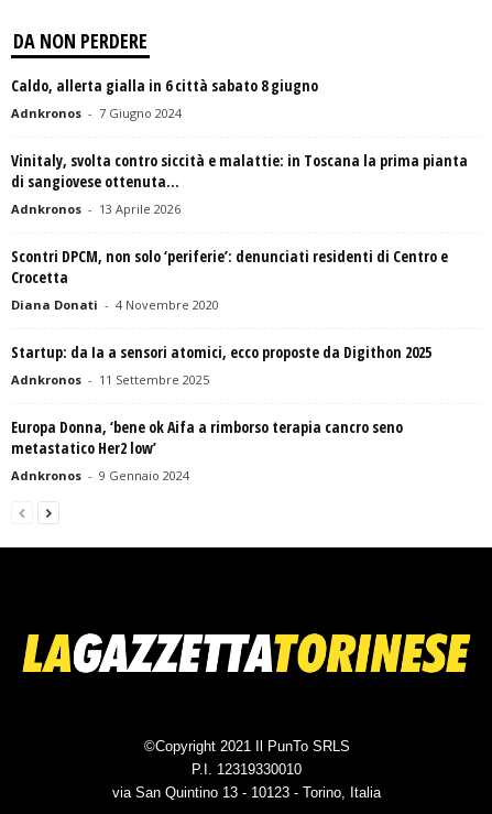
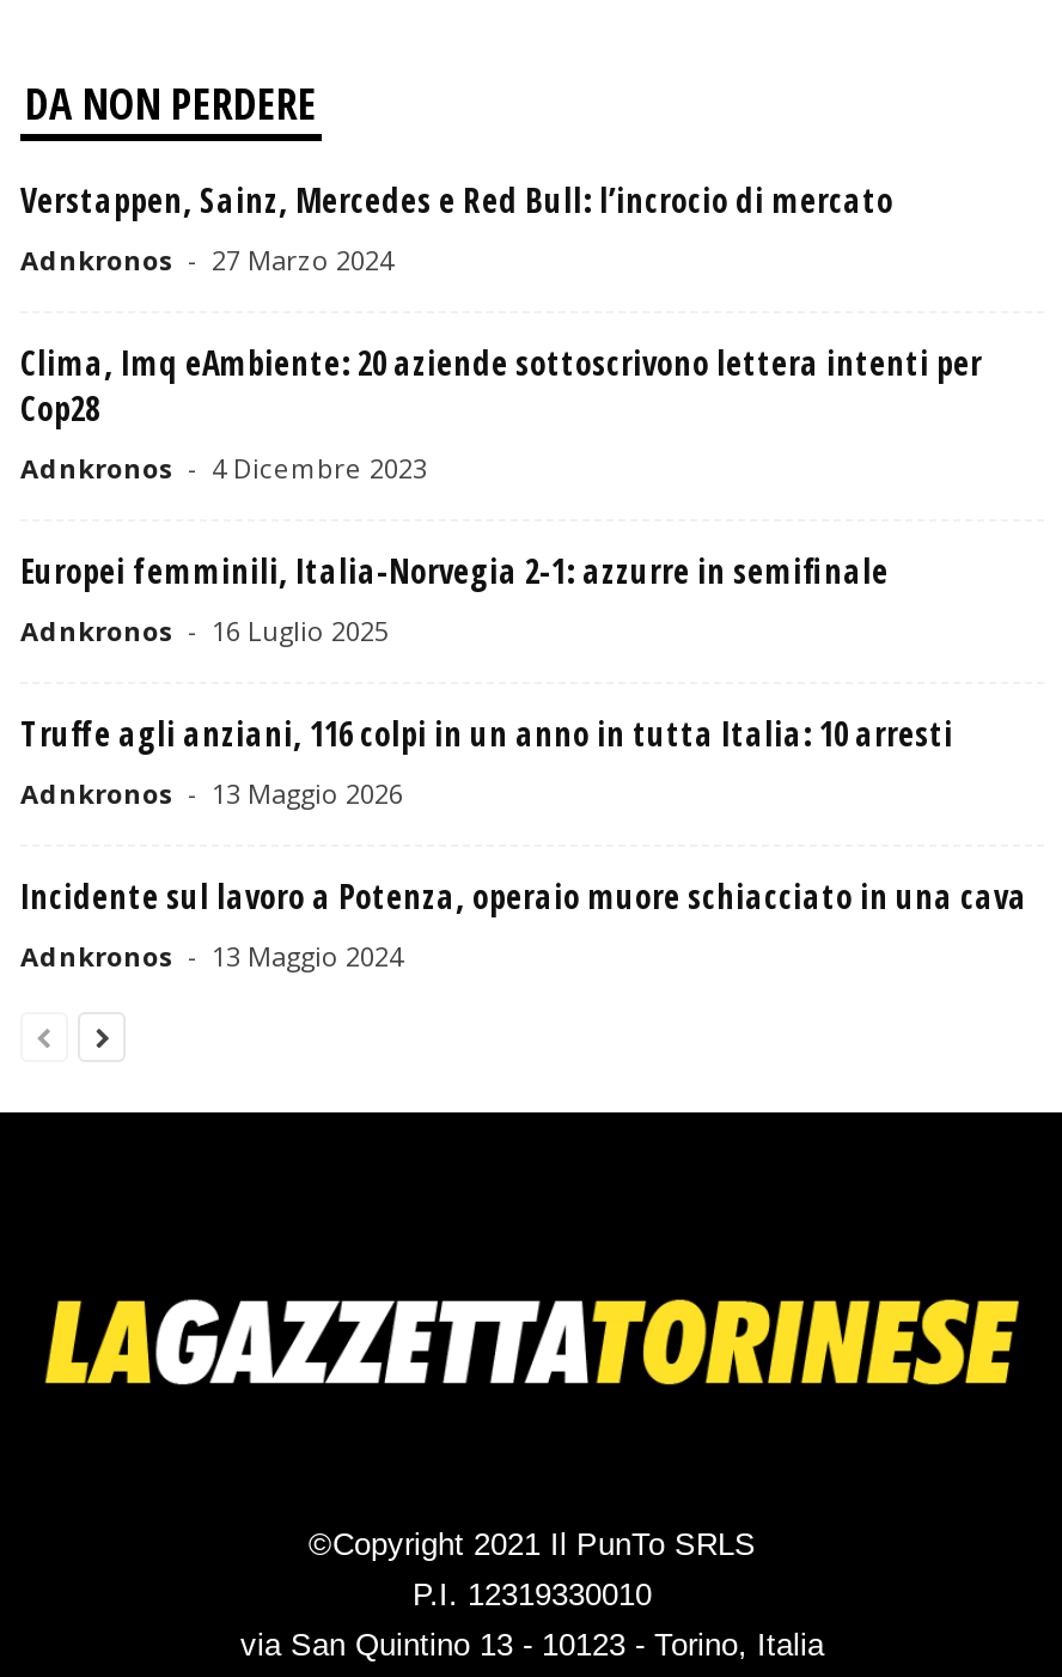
[11,75,318,121] Caldo, allerta gialla in 6 città sabato 8 giugno | Adnkronos - 7 Giugno 2024 -> [20,176,893,277] Verstappen, Sainz, Mercedes e Red Bull: l’incrocio di mercato | Adnkronos - 27 Marzo 2024
[11,149,468,217] Vinitaly, svolta contro siccità e malattie: in Toscana la prima pianta | di sangiovese ottenuta... | Adnkronos - 13 Aprile 2026 -> [20,339,982,485] Clima, Imq eAmbiente: 20 aziende sottoscrivono lettera intenti per | Cop28 | Adnkronos - 4 Dicembre 2023
[11,245,448,312] Scontri DPCM, non solo ‘periferie’: denunciati residenti di Centro e | Crocetta | Diana Donati - 4 Novembre 2020 -> [20,547,889,648] Europei femminili, Italia-Norvegia 2-1: azzurre in semifinale | Adnkronos - 16 Luglio 2025
[11,341,431,387] Startup: da Ia a sensori atomici, ecco proposte da Digithon 2025 | Adnkronos - 11 Settembre 2025 -> [20,710,953,810] Truffe agli anziani, 116 colpi in un anno in tutta Italia: 10 arresti | Adnkronos - 13 Maggio 2026
[11,416,403,483] Europa Donna, ‘bene ok Aifa a rimborso terapia cancro seno | metastatico Her2 low’ | Adnkronos - 9 Gennaio 2024 -> [20,872,1027,973] Incidente sul lavoro a Potenza, operaio muore schiacciato in una cava | Adnkronos - 13 Maggio 2024

